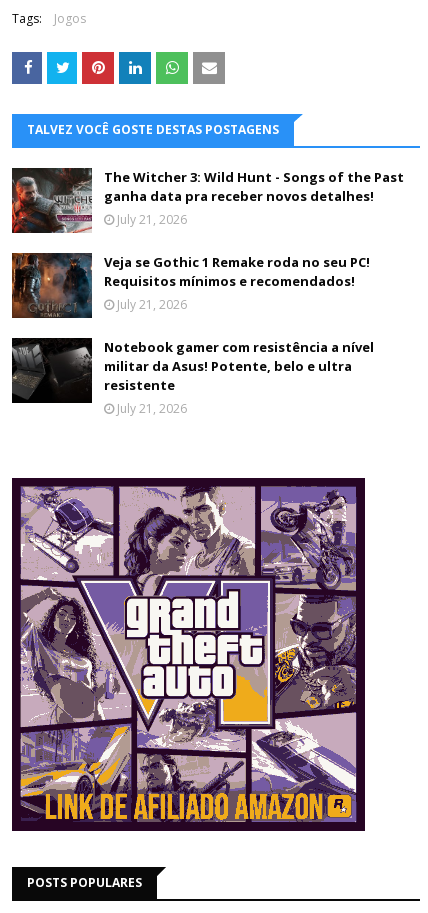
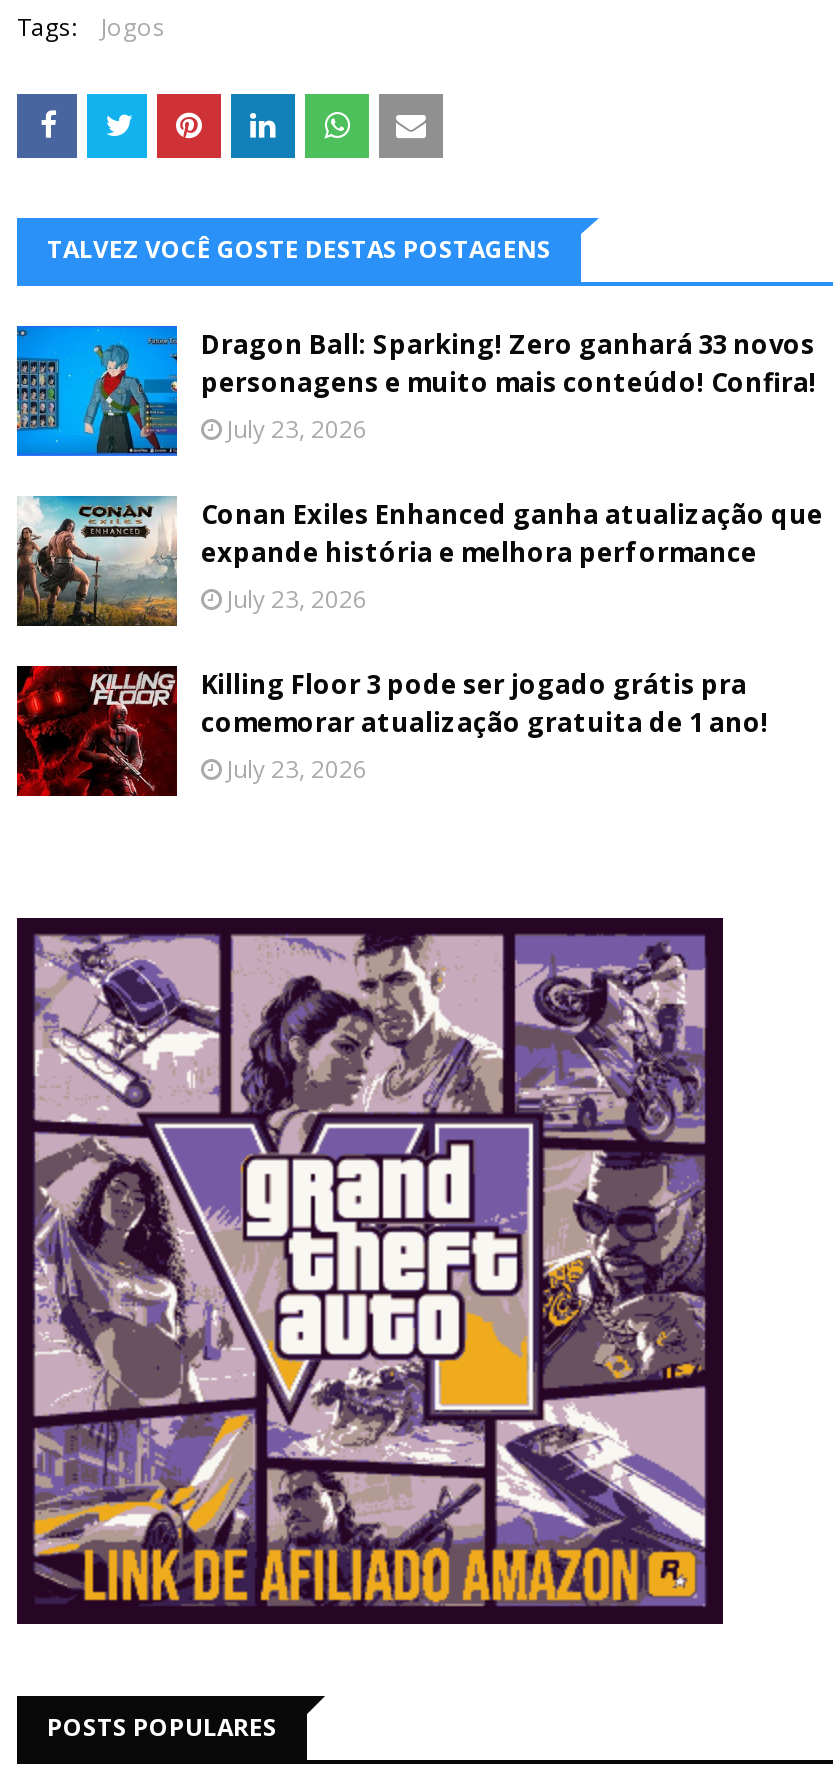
[11,167,404,234] [image] | The Witcher 3: Wild Hunt - Songs of the Past | ganha data pra receber novos detalhes! | July 21, 2026 -> [15,324,817,458] [image] | Dragon Ball: Sparking! Zero ganhará 33 novos | personagens e muito mais conteúdo! Confira! | July 23, 2026
[11,252,370,318] [image] | Veja se Gothic 1 Remake roda no seu PC! | Requisitos mínimos e recomendados! | July 21, 2026 -> [17,494,823,626] [image] | Conan Exiles Enhanced ganha atualização que | expande história e melhora performance | July 23, 2026
[12,337,374,417] [image] | Notebook gamer com resistência a nível | militar da Asus! Potente, belo e ultra | resistente | July 21, 2026 -> [15,664,769,798] [image] | Killing Floor 3 pode ser jogado grátis pra | comemorar atualização gratuita de 1 ano! | July 23, 2026

